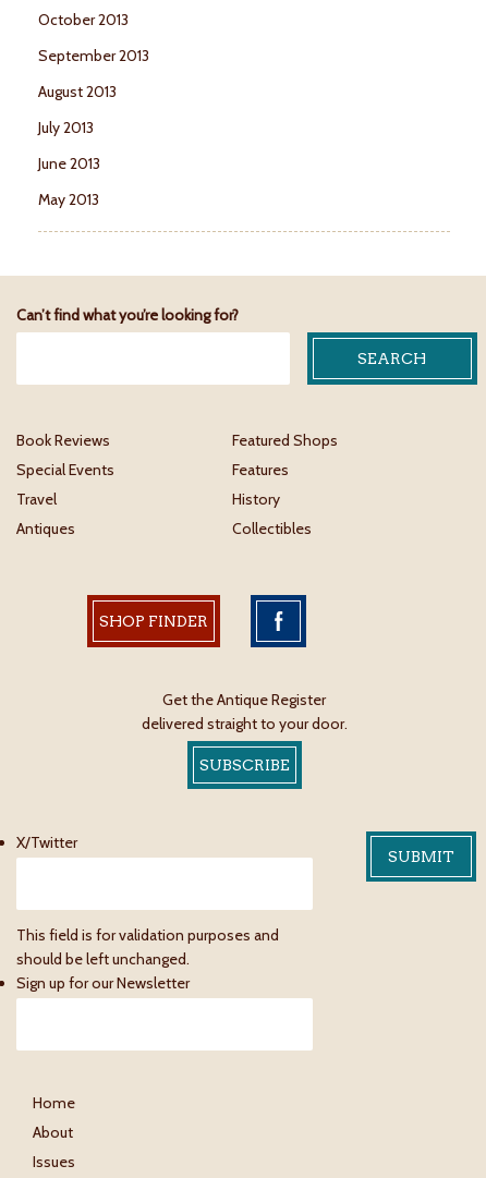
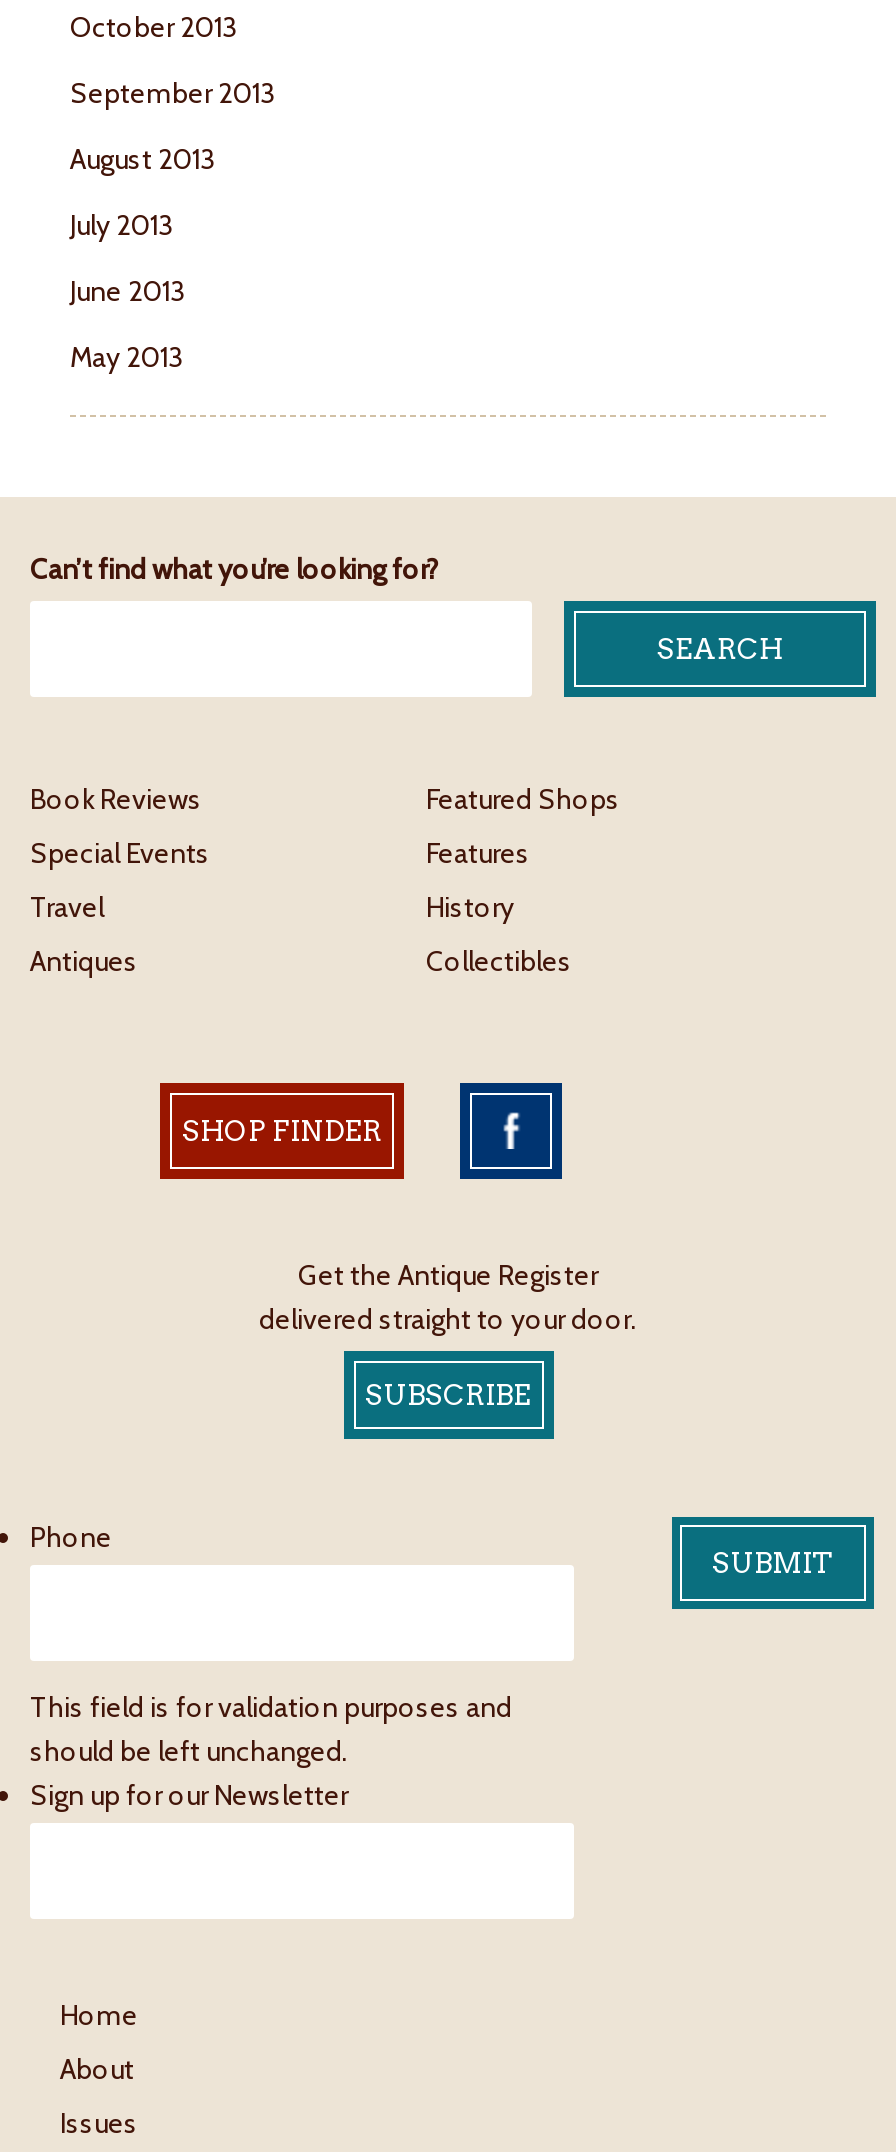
[16,832,77,852] X/Twitter -> [30,1518,112,1554] Phone

